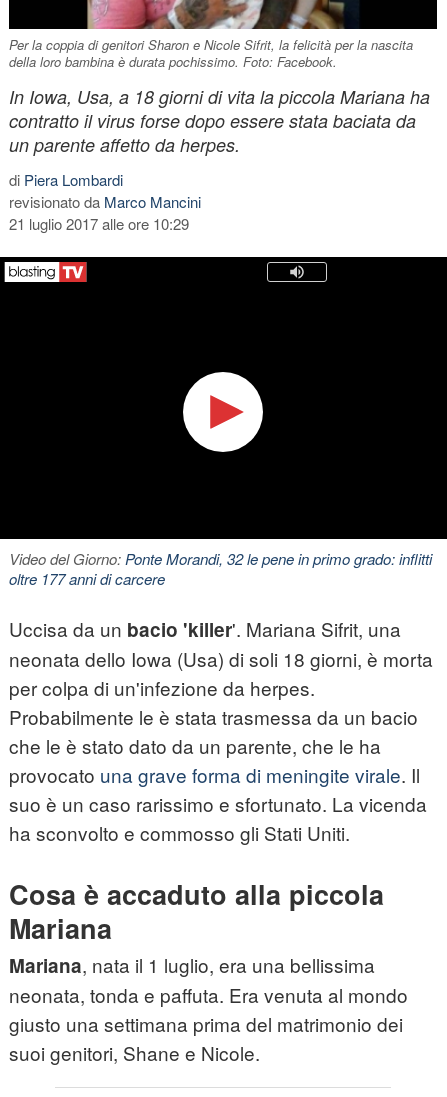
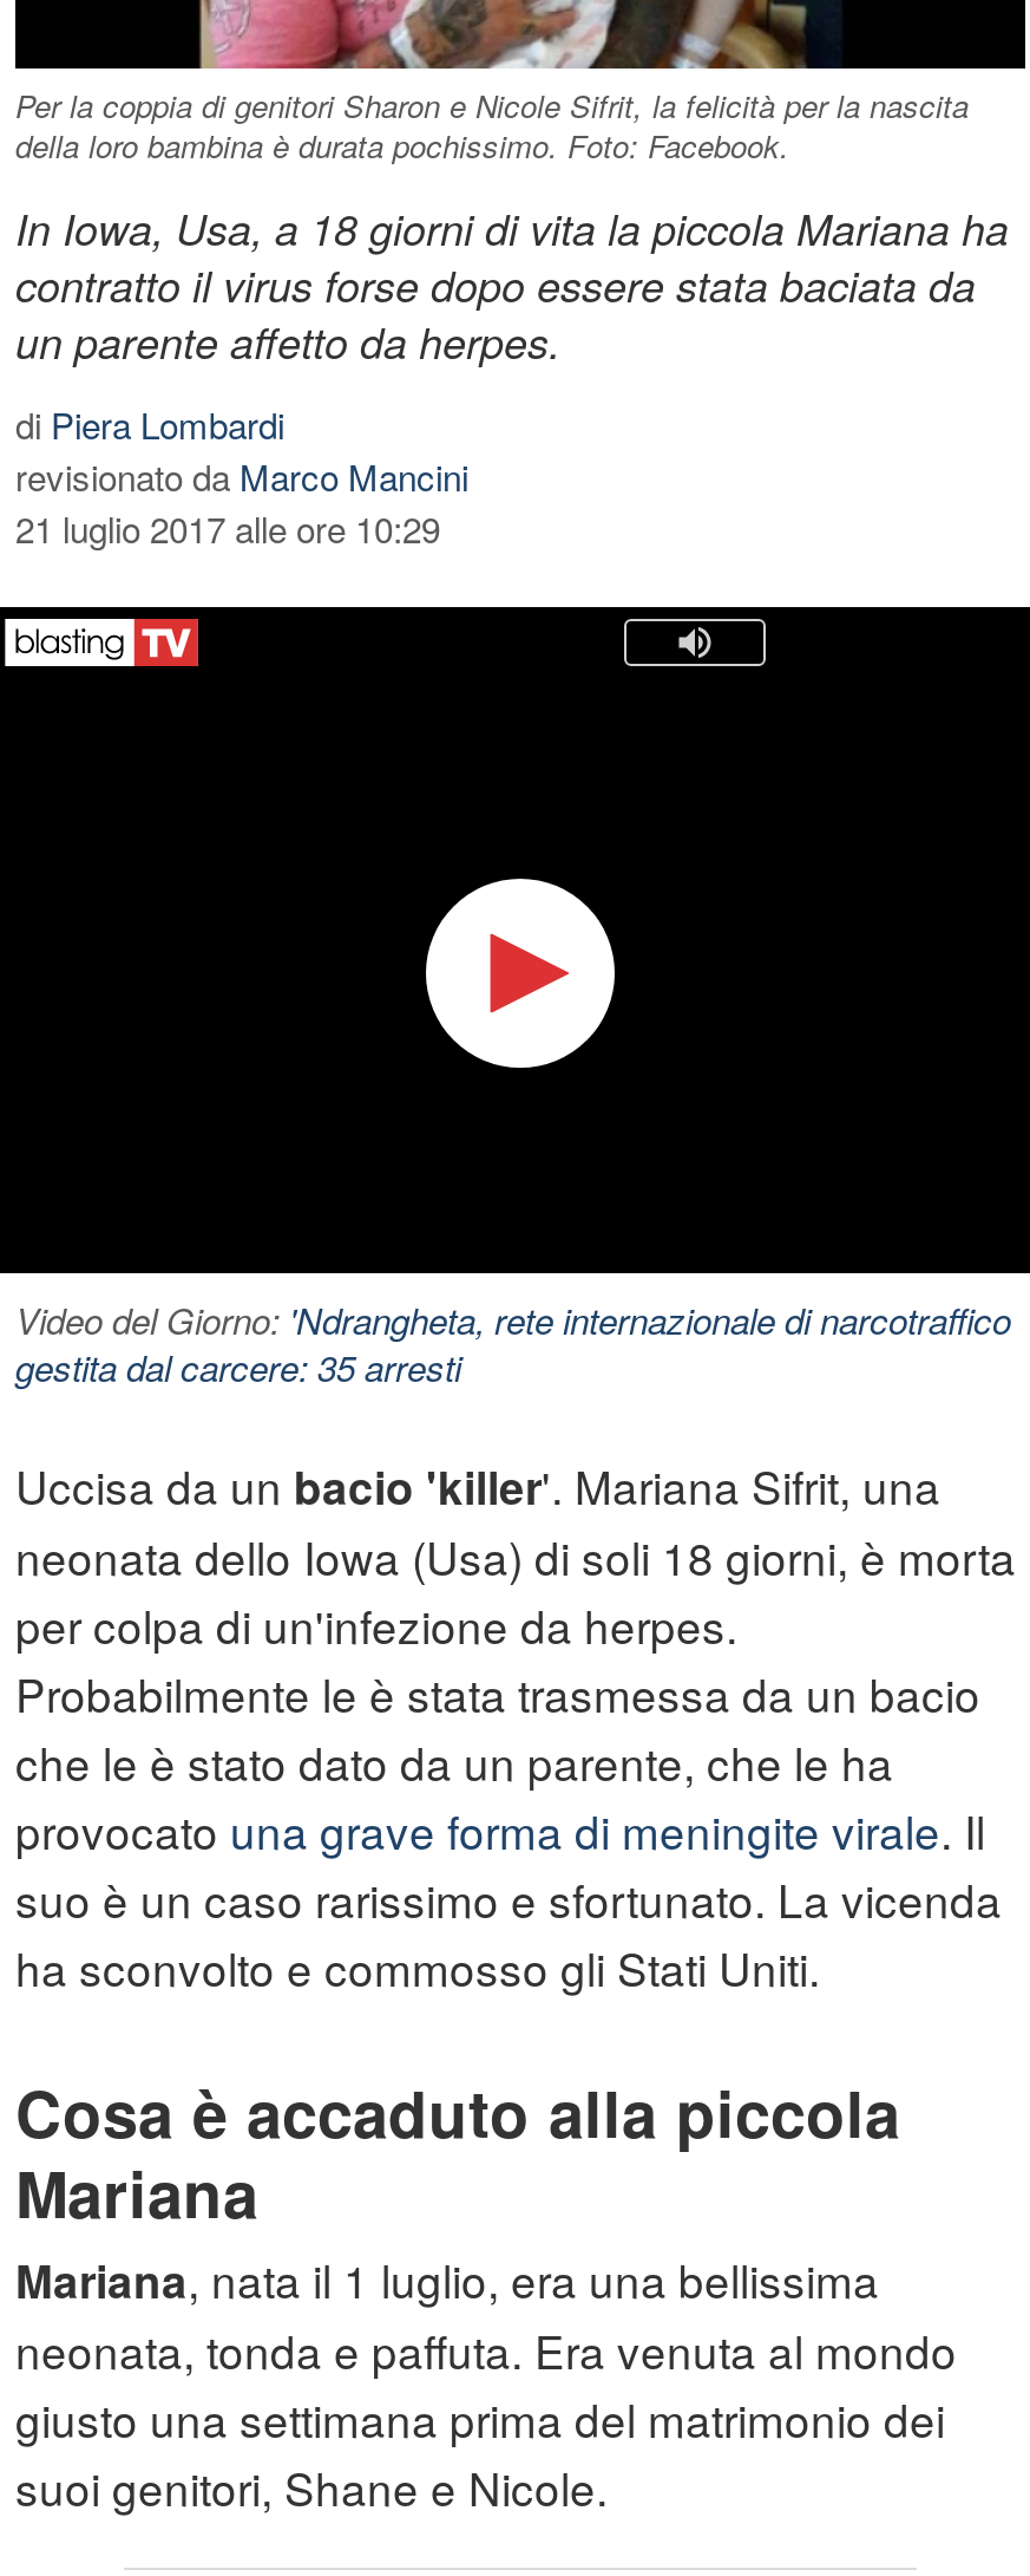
[9,548,432,589] Video del Giorno: Ponte Morandi, 32 le pene in primo grado: inflitti | oltre 177 anni di carcere -> [15,1295,1011,1392] Video del Giorno: 'Ndrangheta, rete internazionale di narcotraffico | gestita dal carcere: 35 arresti

